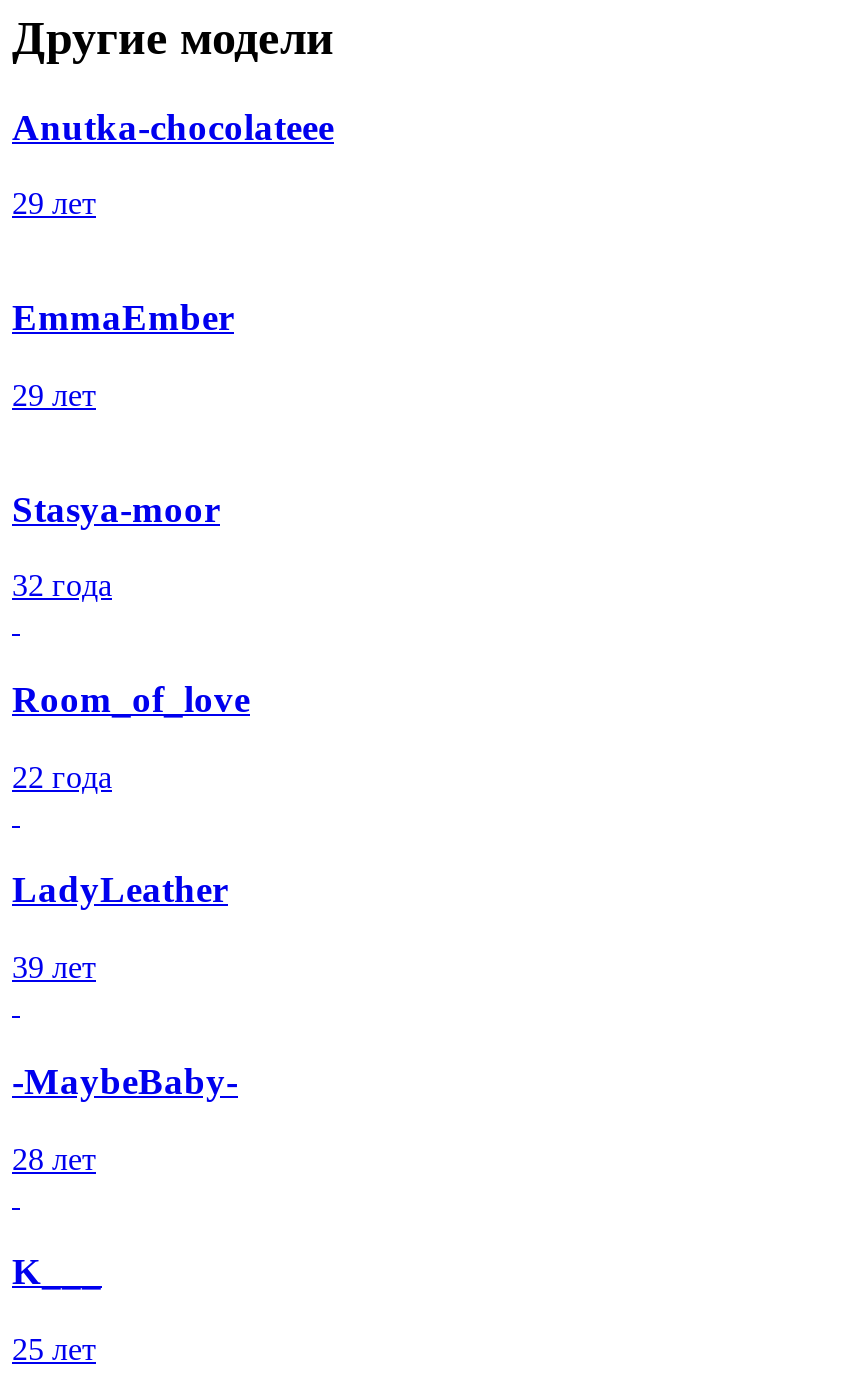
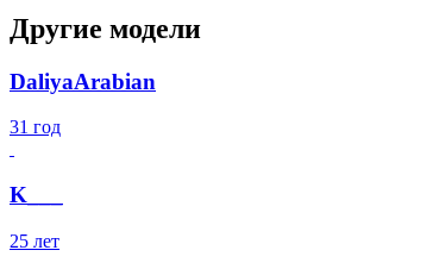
[12,105,334,1175] Anutka-chocolateee | 29 лет | EmmaEmber | 29 лет | Stasya-moor | 32 года | Room_of_love | 22 года | LadyLeather | 39 лет | -MaybeBaby- | 28 лет -> [10,69,156,137] DaliyaArabian | 31 год

